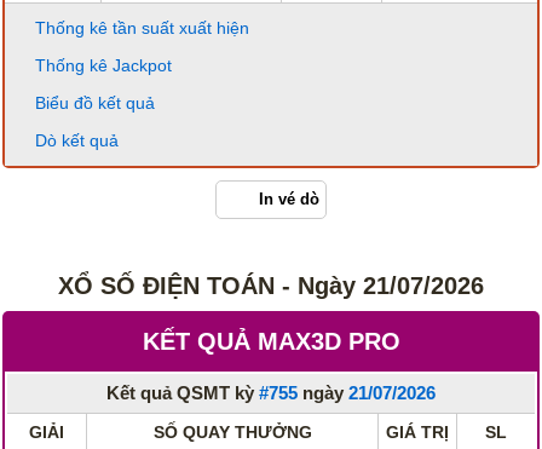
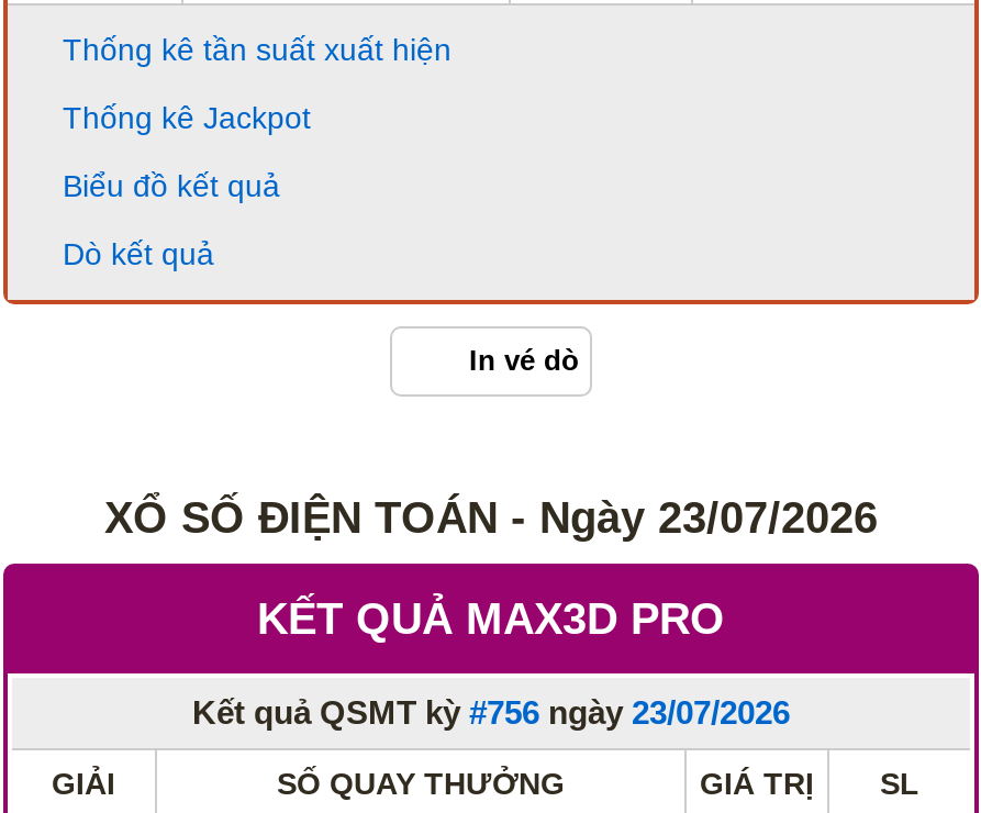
[58,272,484,299] XỔ SỐ ĐIỆN TOÁN - Ngày 21/07/2026 -> [104,493,878,541] XỔ SỐ ĐIỆN TOÁN - Ngày 23/07/2026
[106,382,436,403] Kết quả QSMT kỳ #755 ngày 21/07/2026 -> [192,693,790,730] Kết quả QSMT kỳ #756 ngày 23/07/2026

